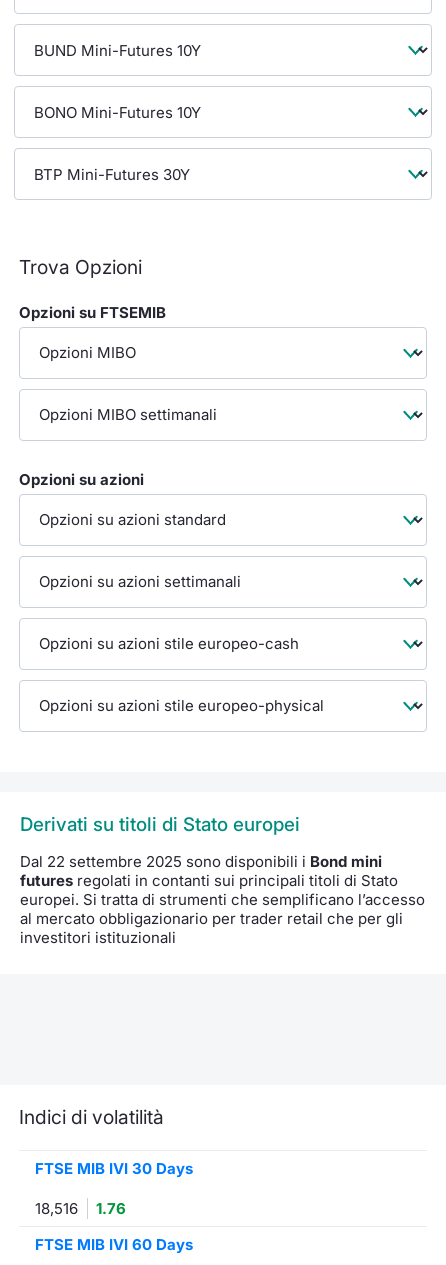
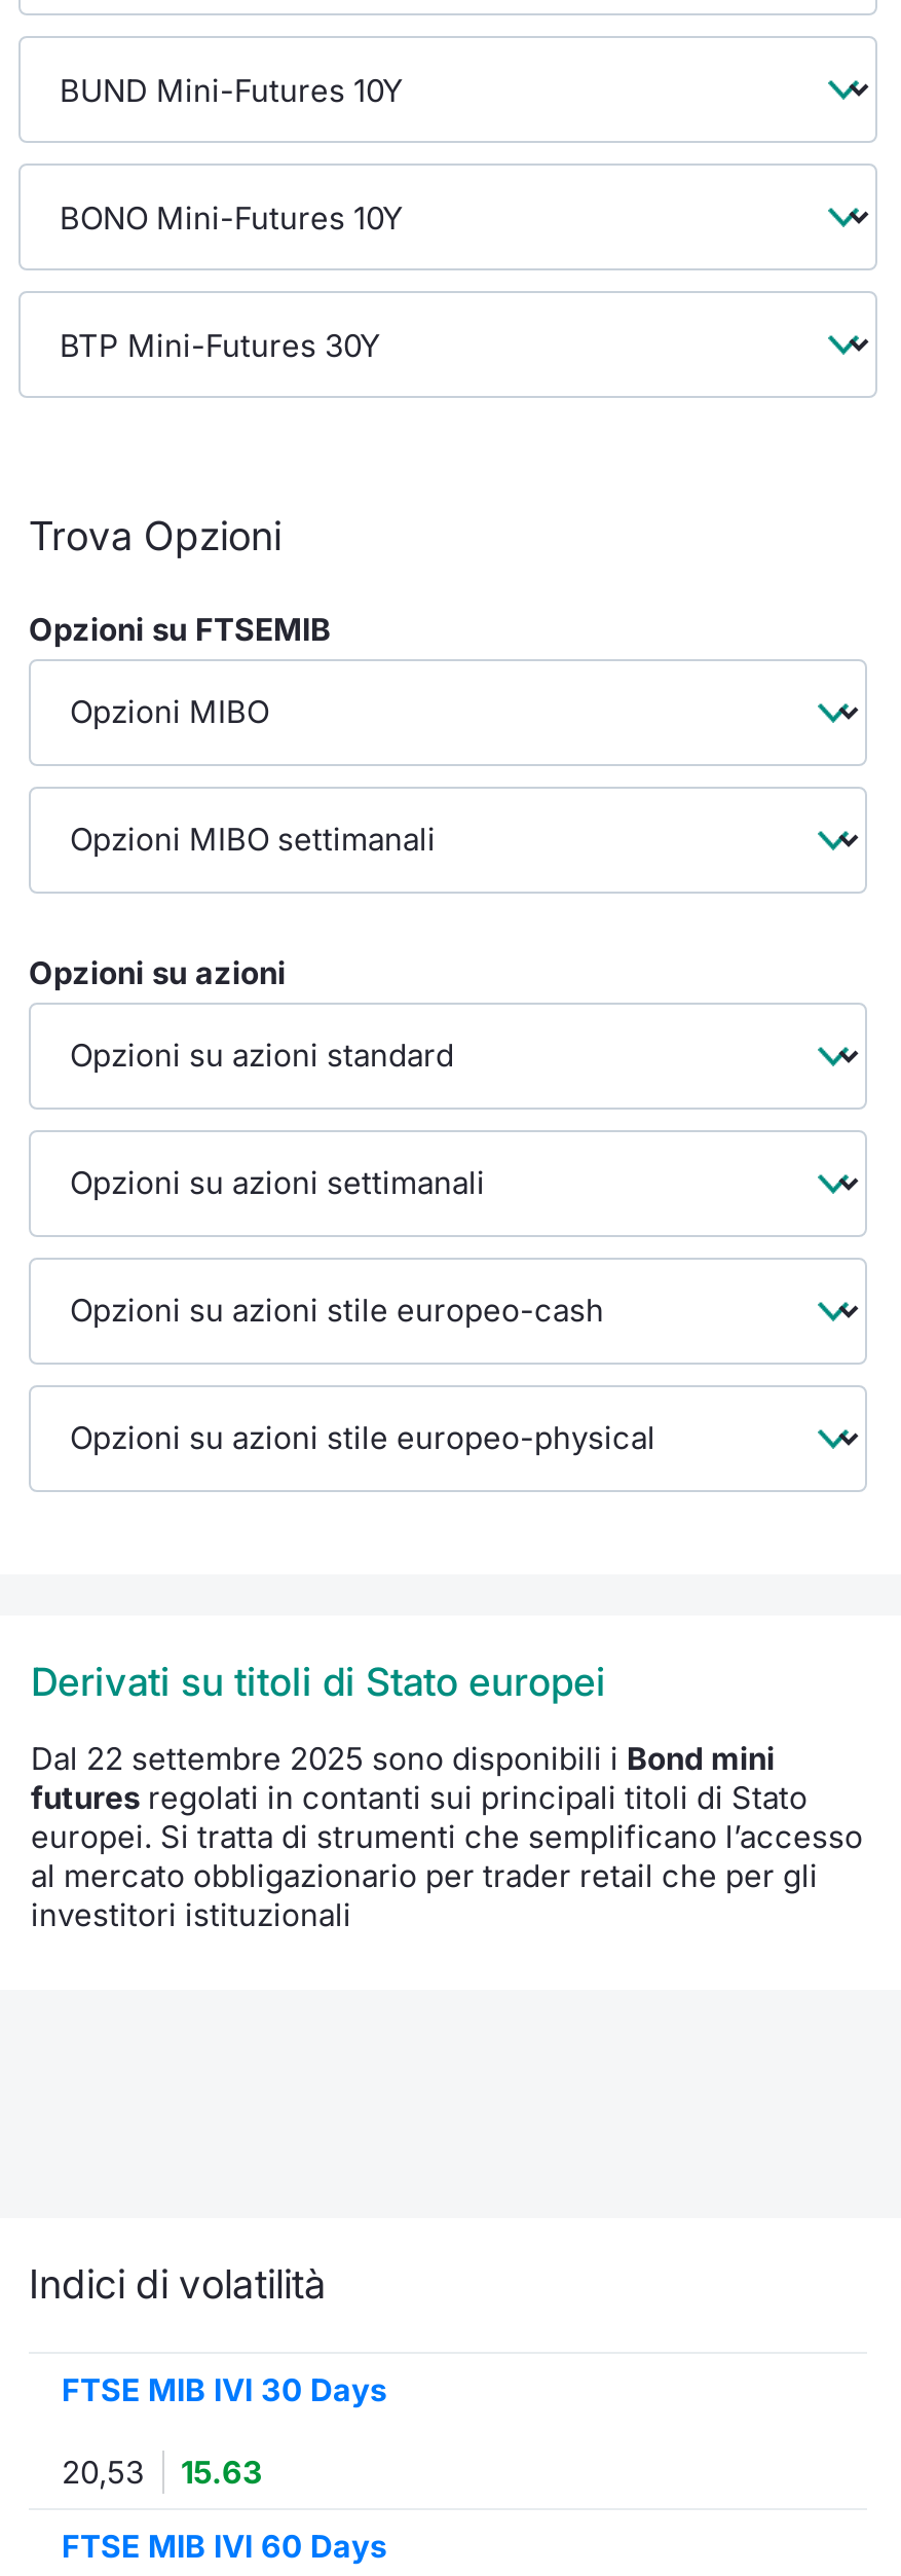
[35,1199,82,1218] 18,516 -> [62,2452,152,2491] 20,53
[96,1199,126,1218] 1.76 -> [181,2452,263,2491] 15.63

